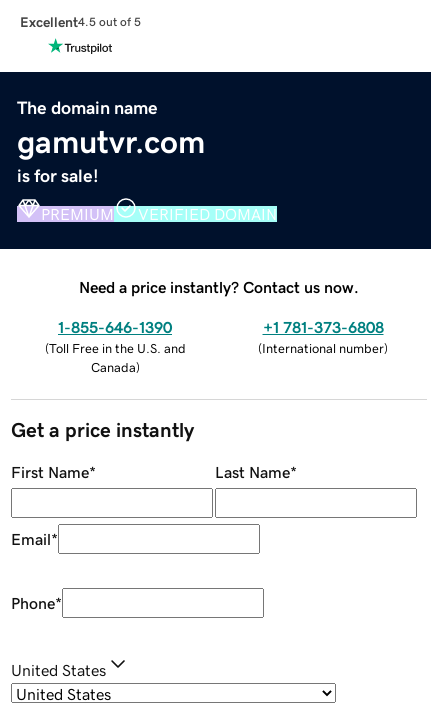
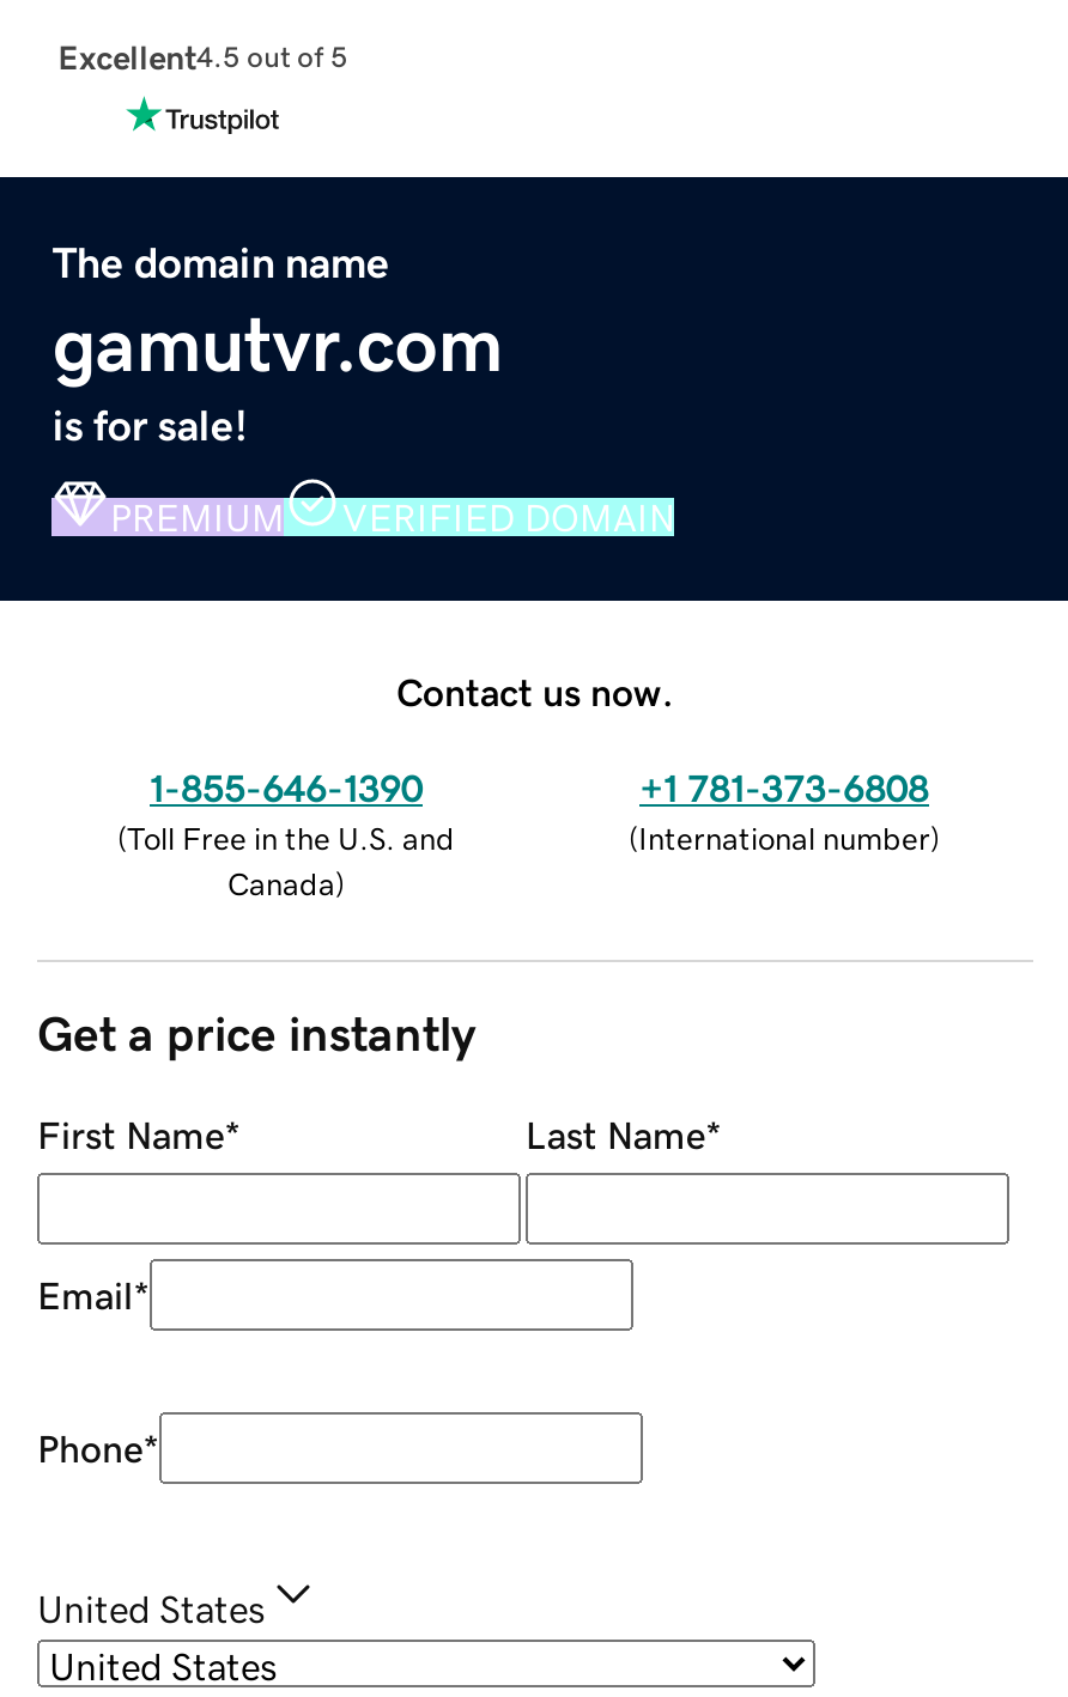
[79,279,359,295] Need a price instantly? Contact us now. -> [396,672,674,710] Contact us now.

